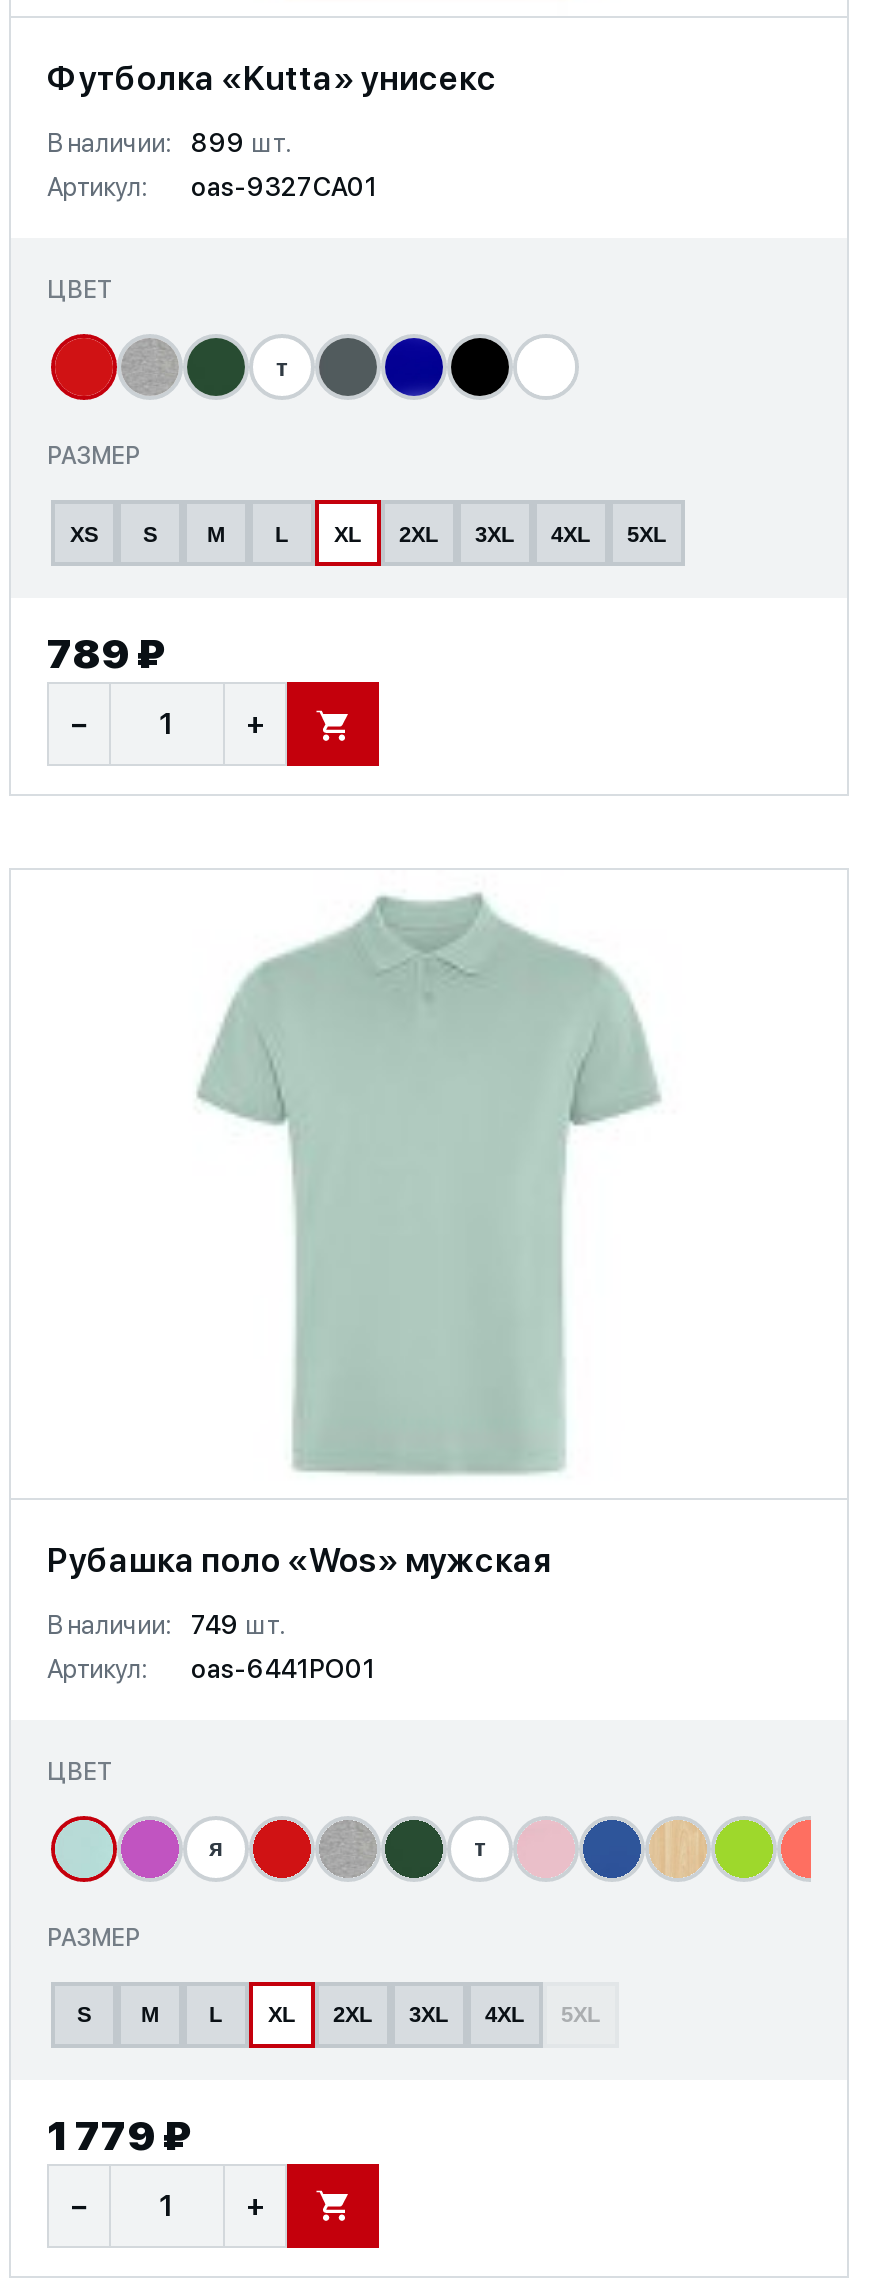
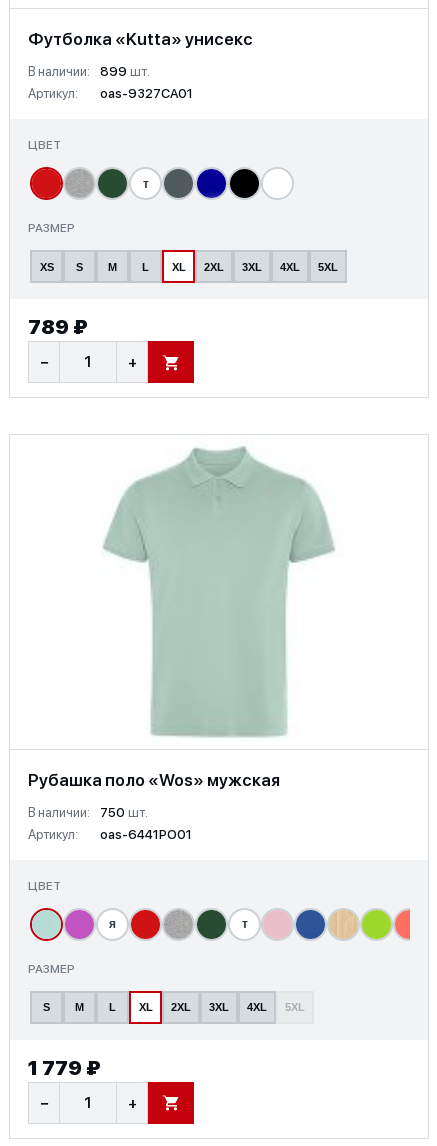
[47,1609,285,1639] В наличии: 749 шт. -> [28,805,148,820] В наличии: 750 шт.

